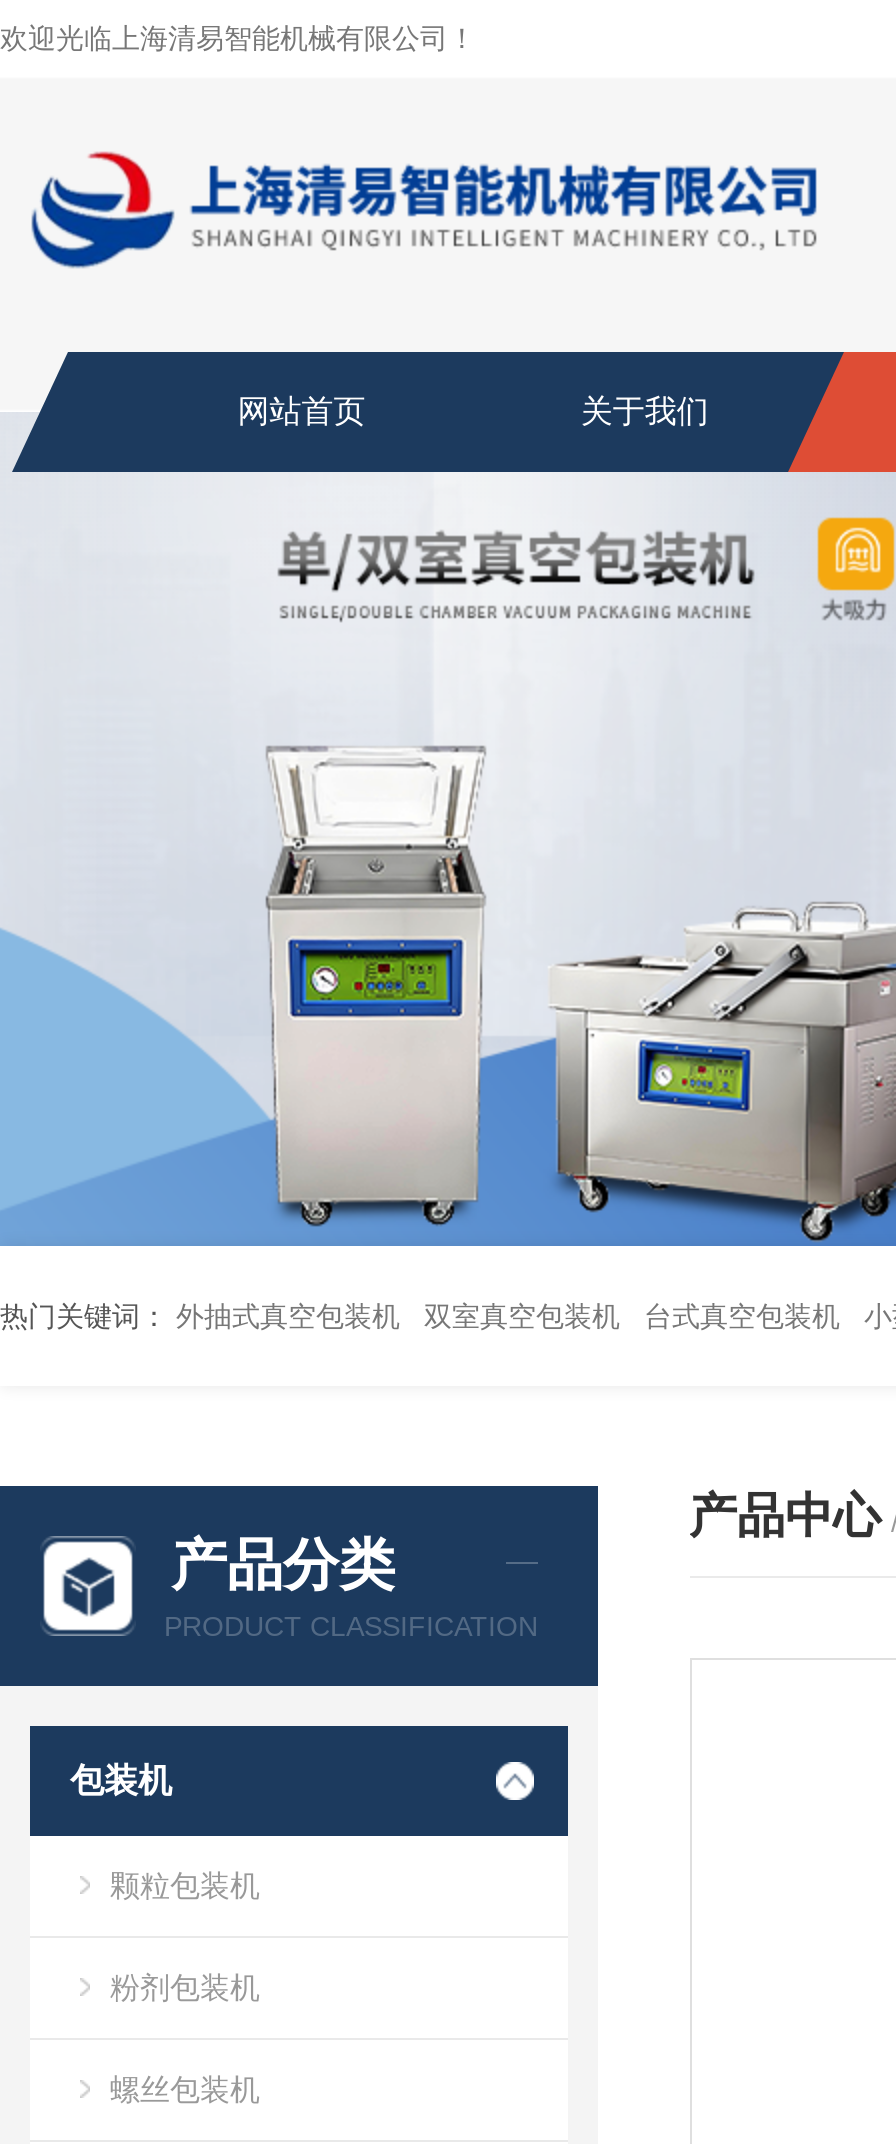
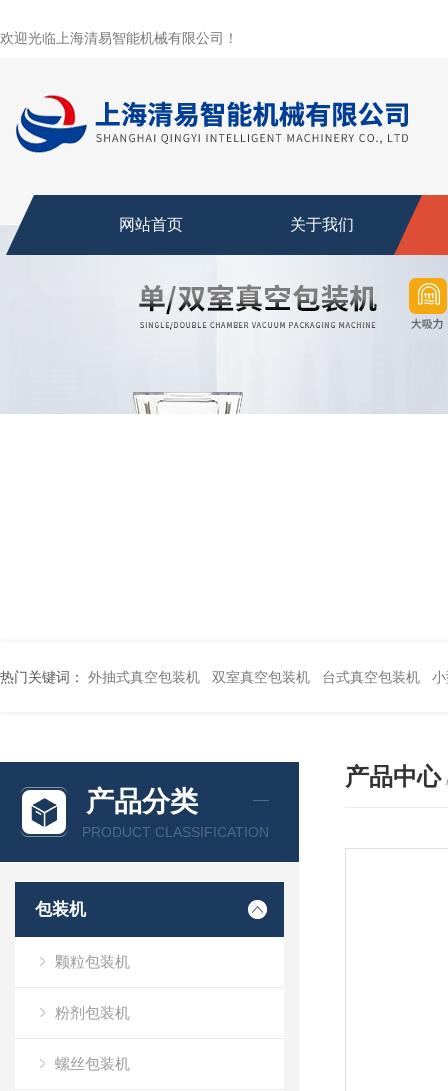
[6,790,890,1248] [image] -> none

